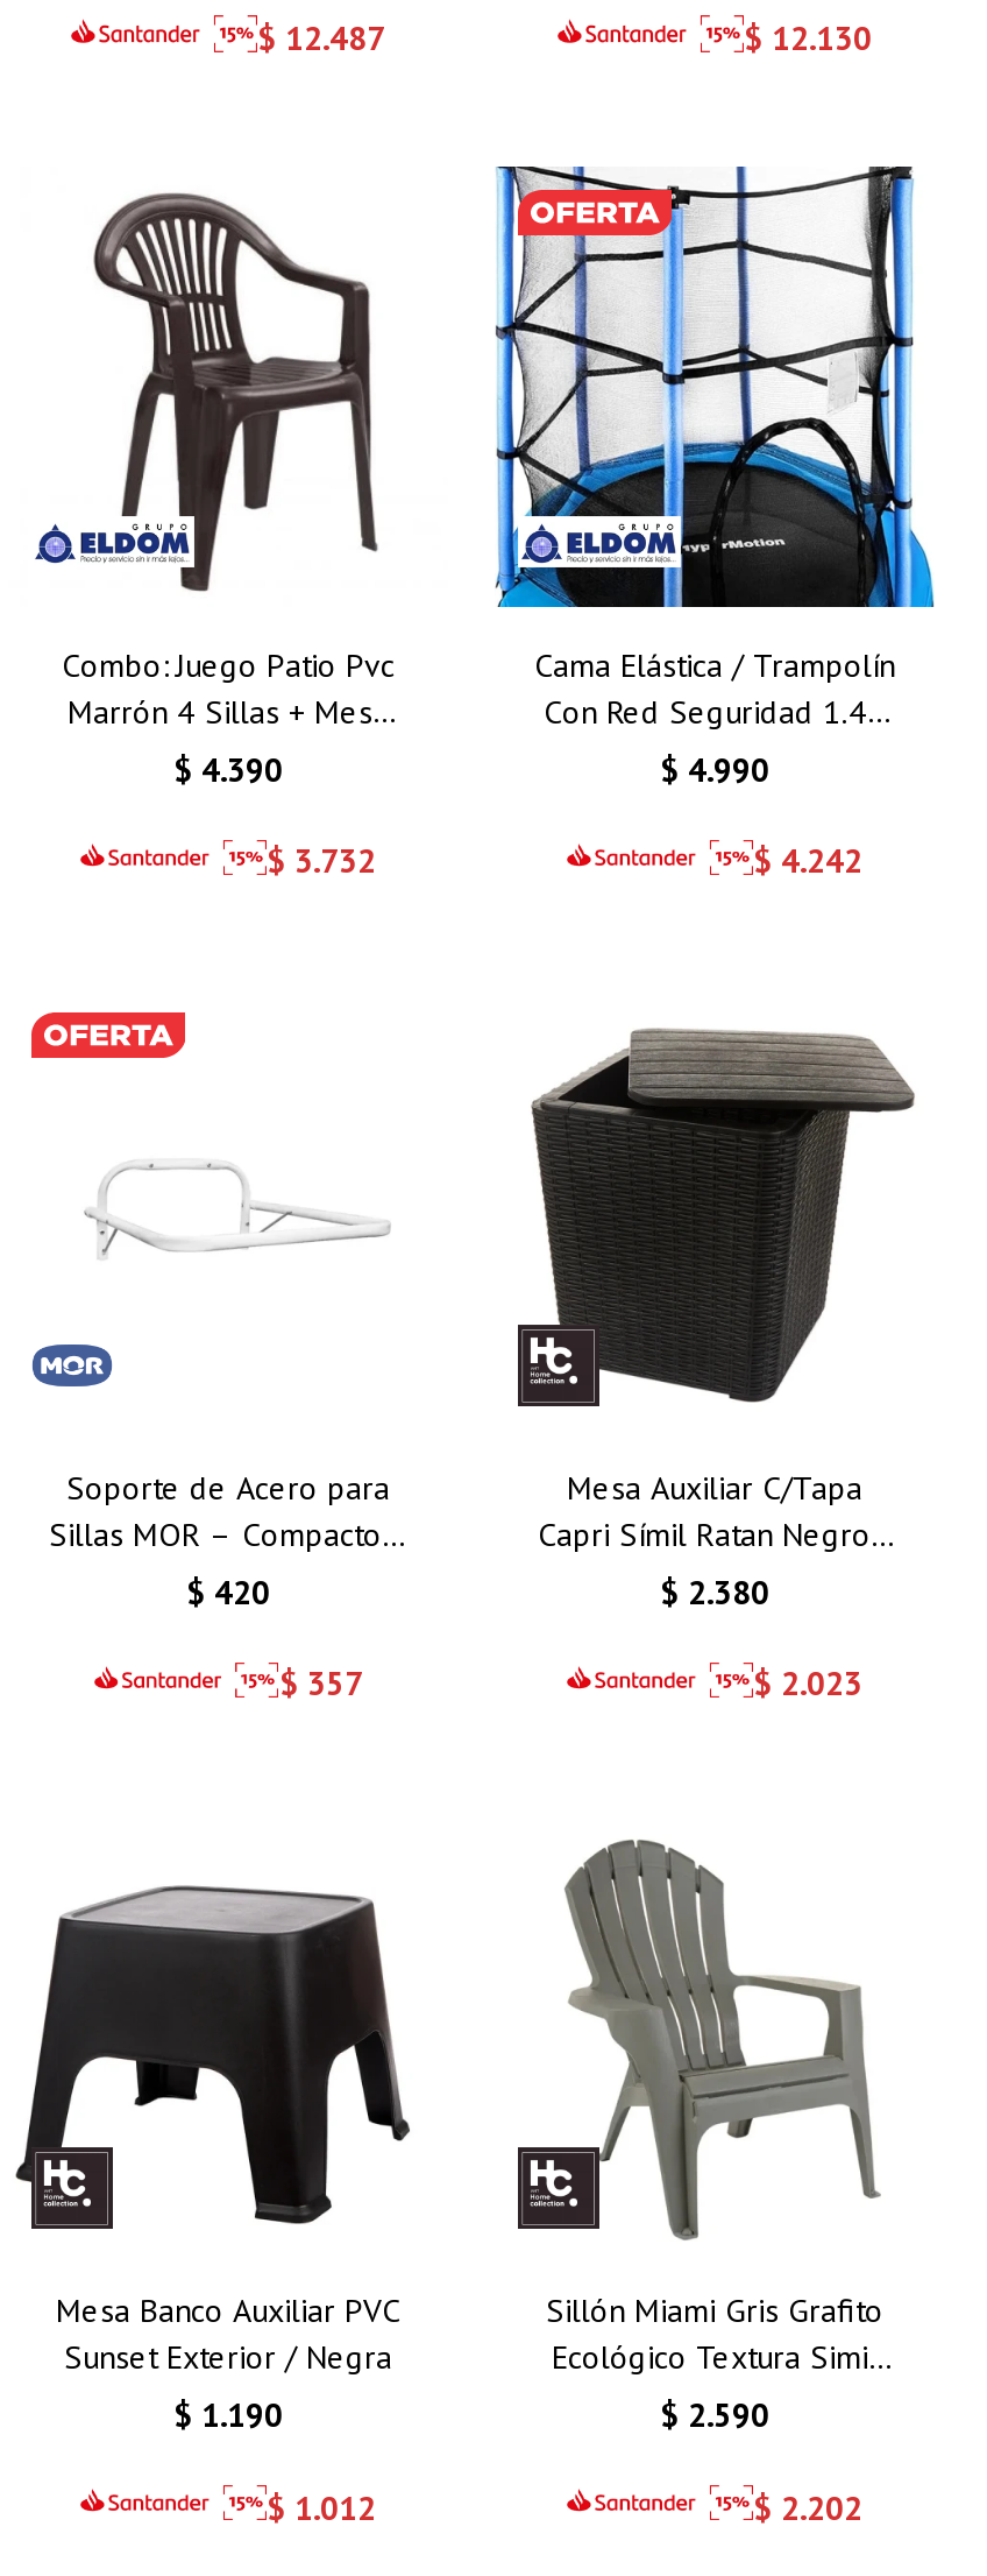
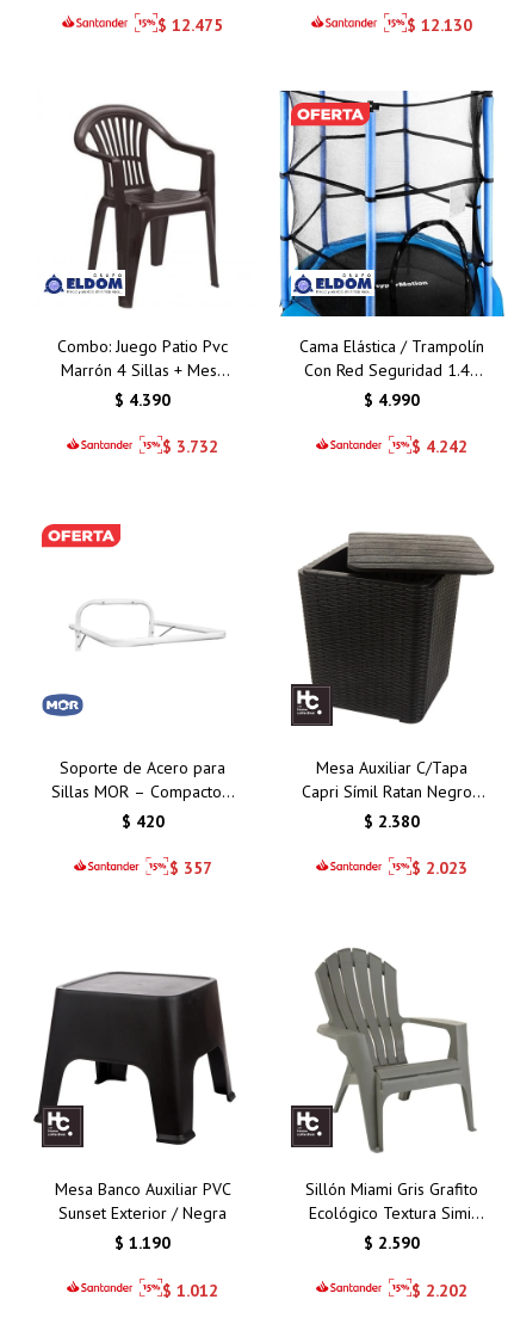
[257,17,385,59] $ 12.487 -> [157,14,223,36] $ 12.475

